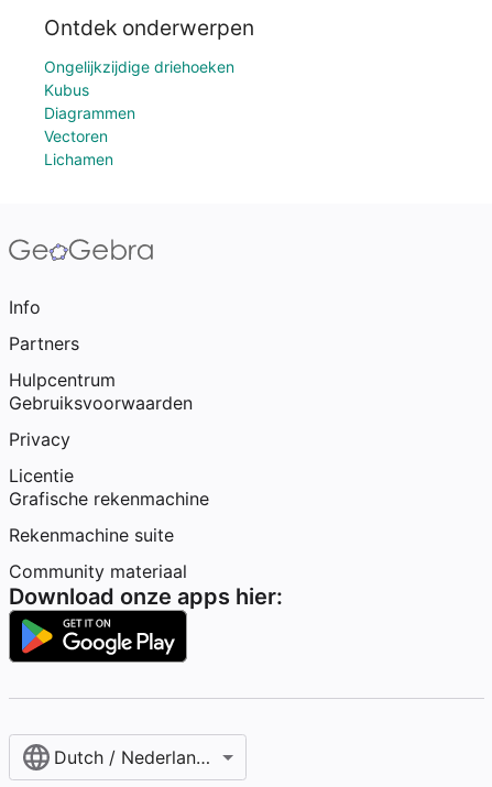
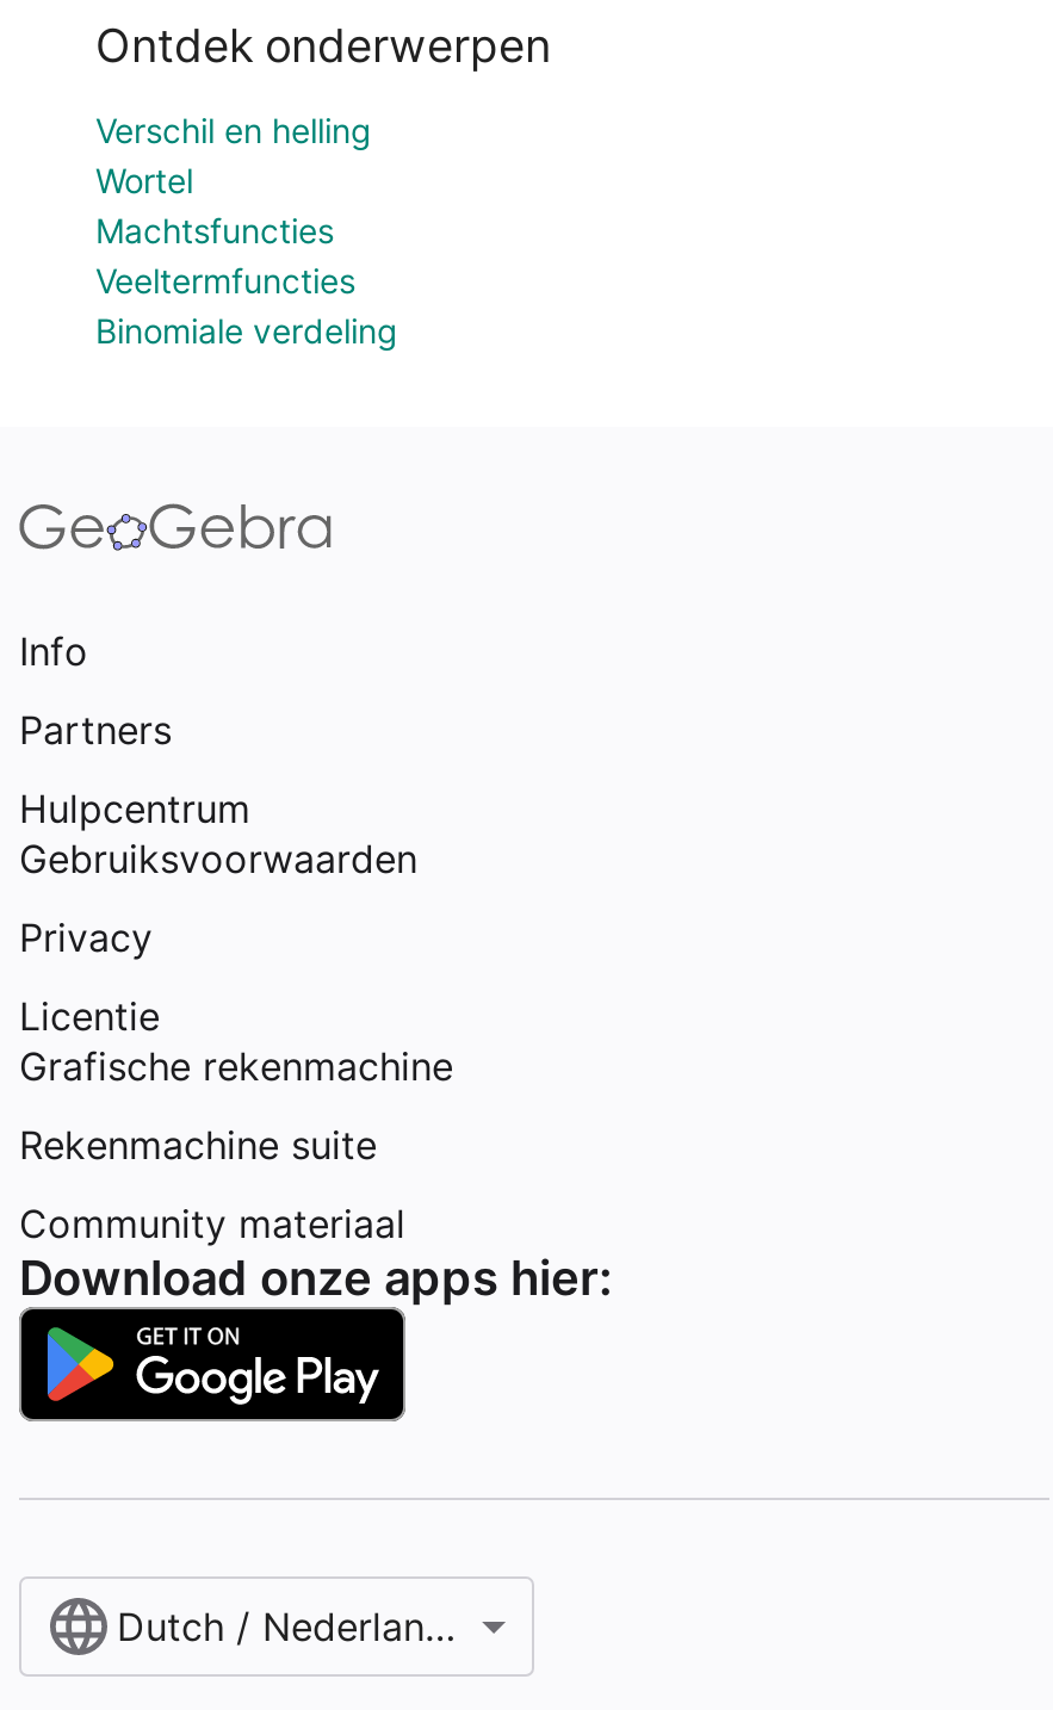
[44,57,234,168] Ongelijkzijdige driehoeken | Kubus | Diagrammen | Vectoren | Lichamen -> [95,110,398,351] Verschil en helling | Wortel | Machtsfuncties | Veeltermfuncties | Binomiale verdeling

